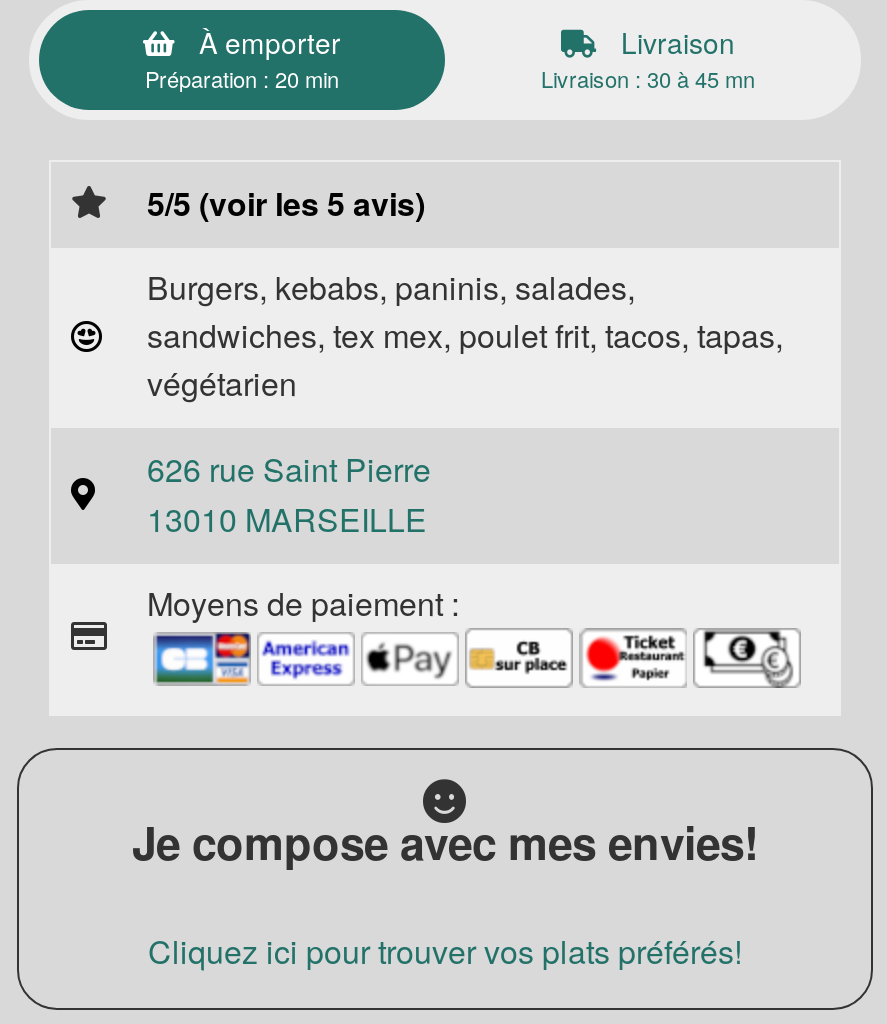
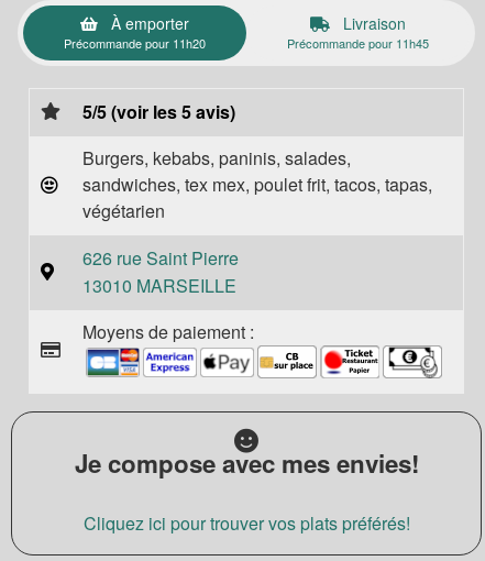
[145,62,339,94] Préparation : 20 min -> [64,34,206,52] Précommande pour 11h20
[541,62,755,94] Livraison : 30 à 45 mn -> [287,34,429,52] Précommande pour 11h45

